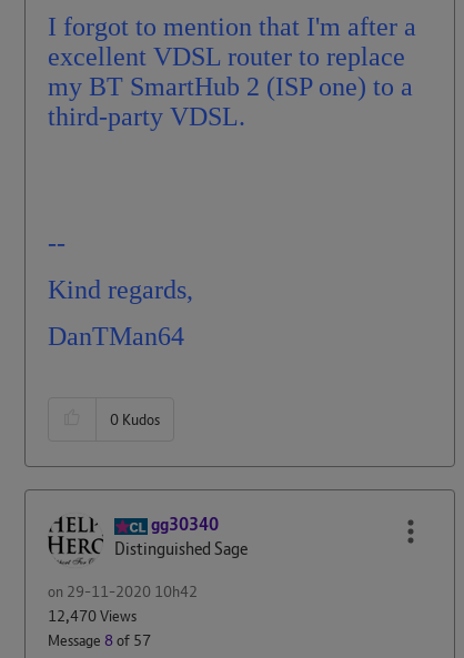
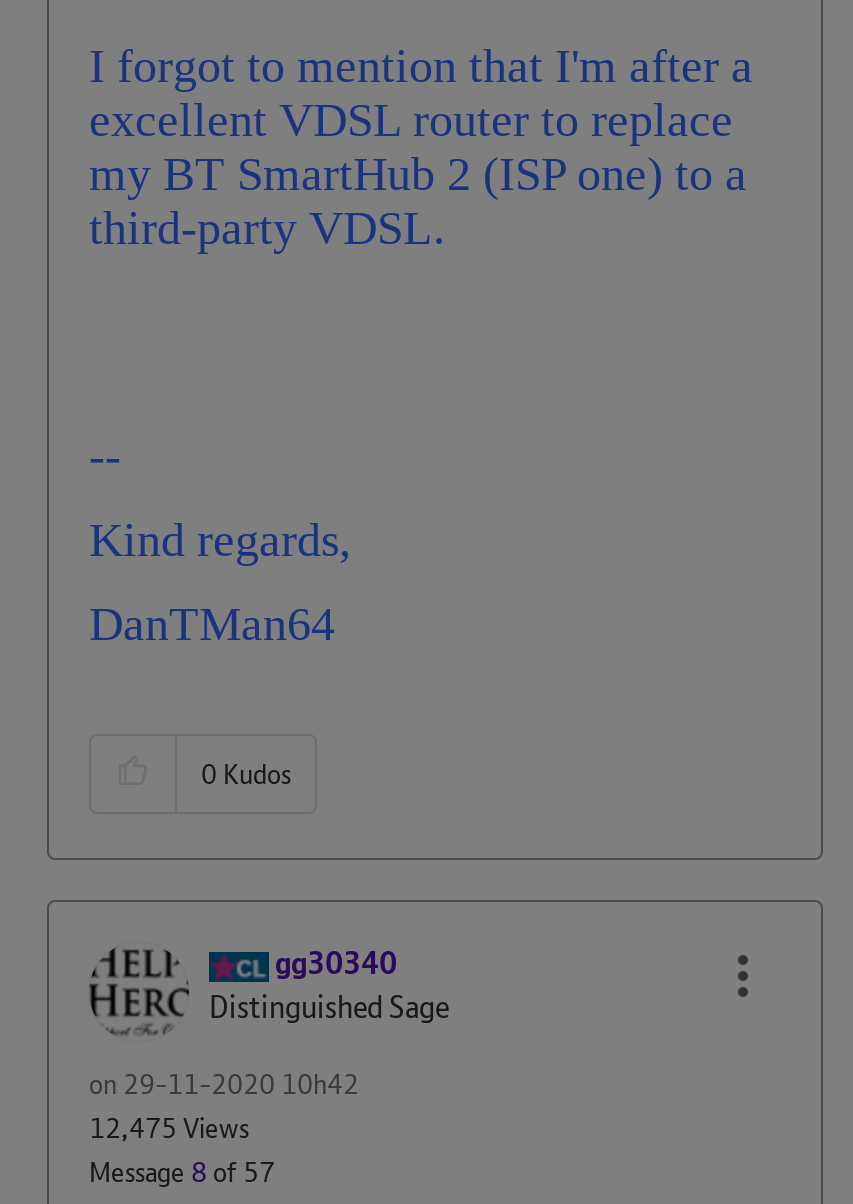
[48,606,137,626] 12,470 Views -> [89,1110,249,1146] 12,475 Views

